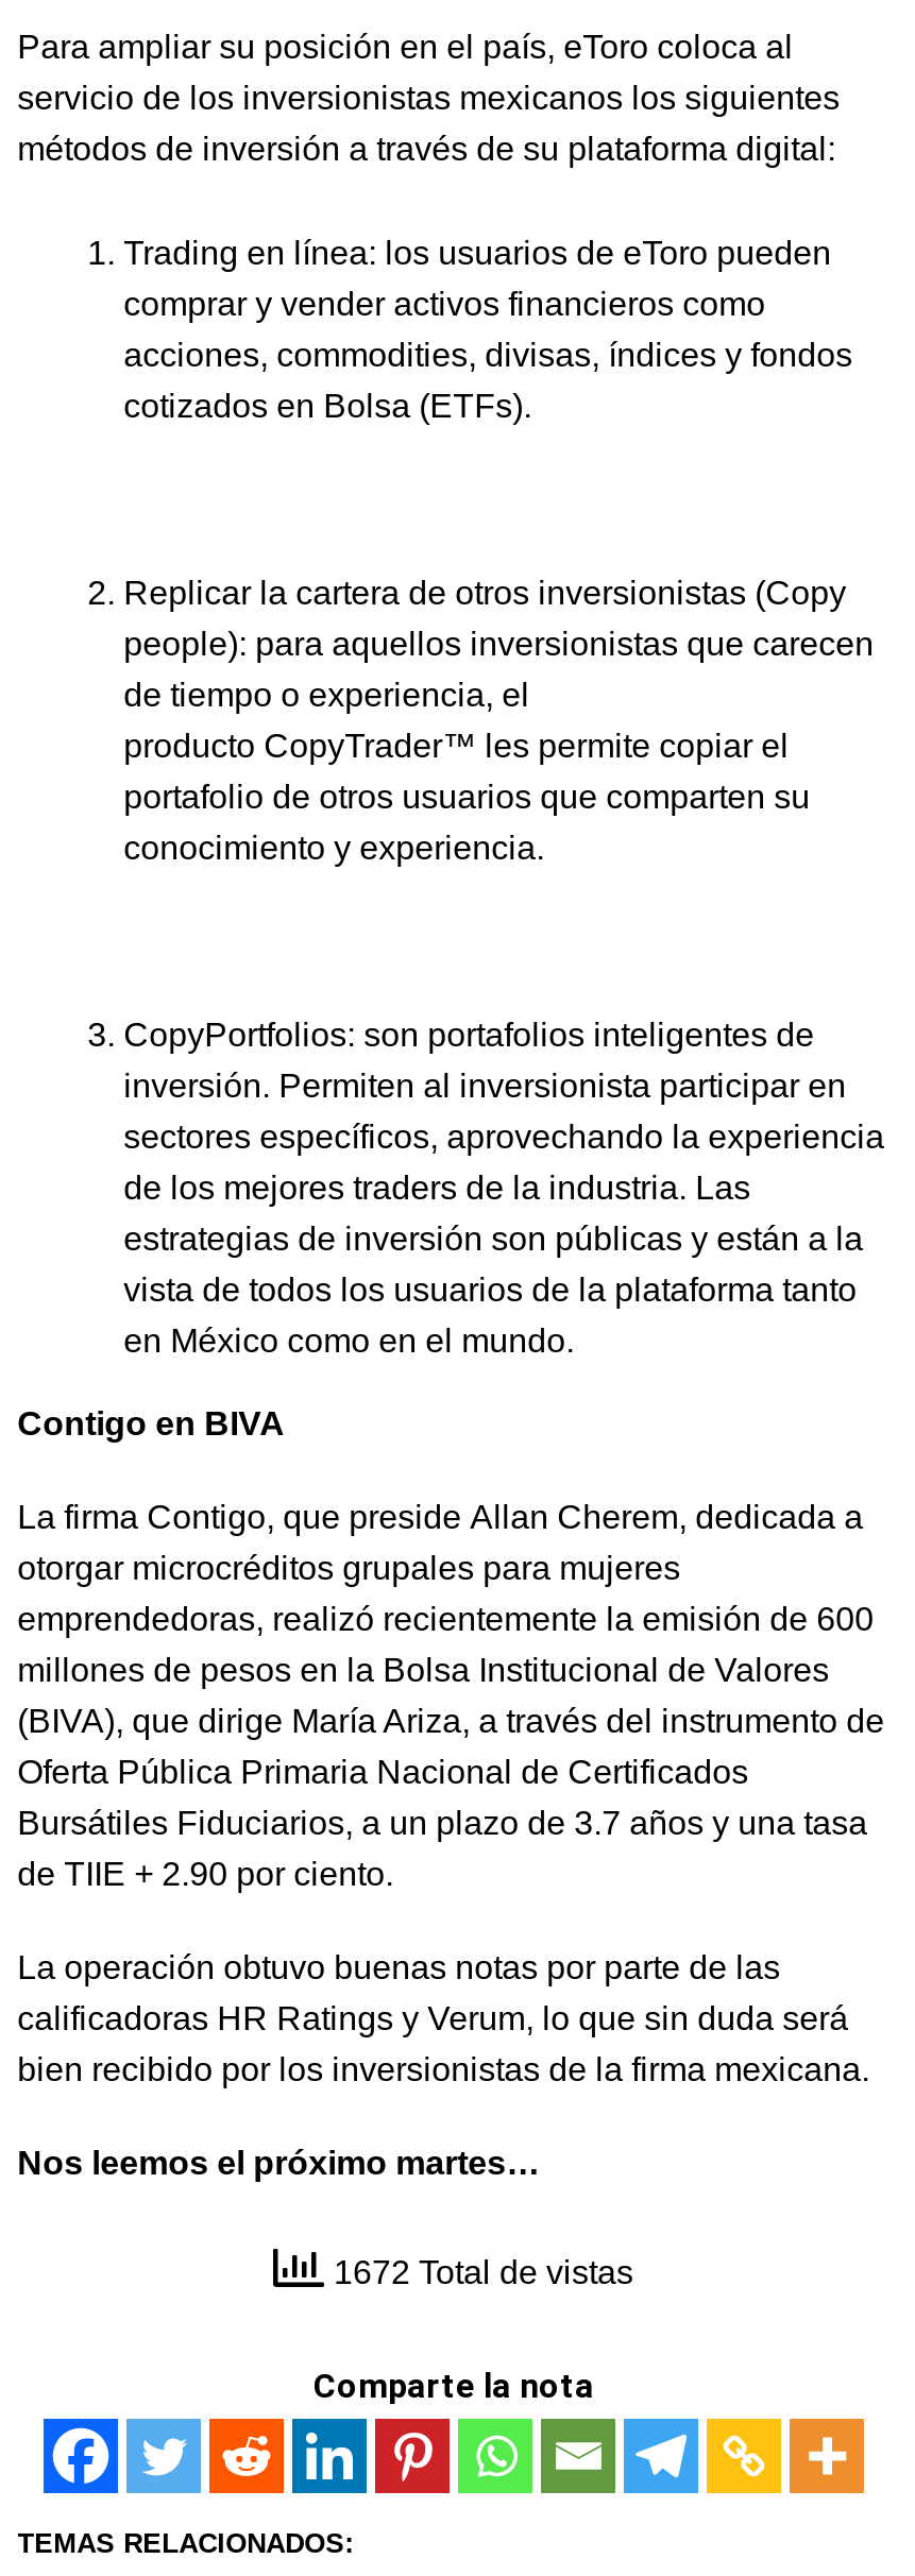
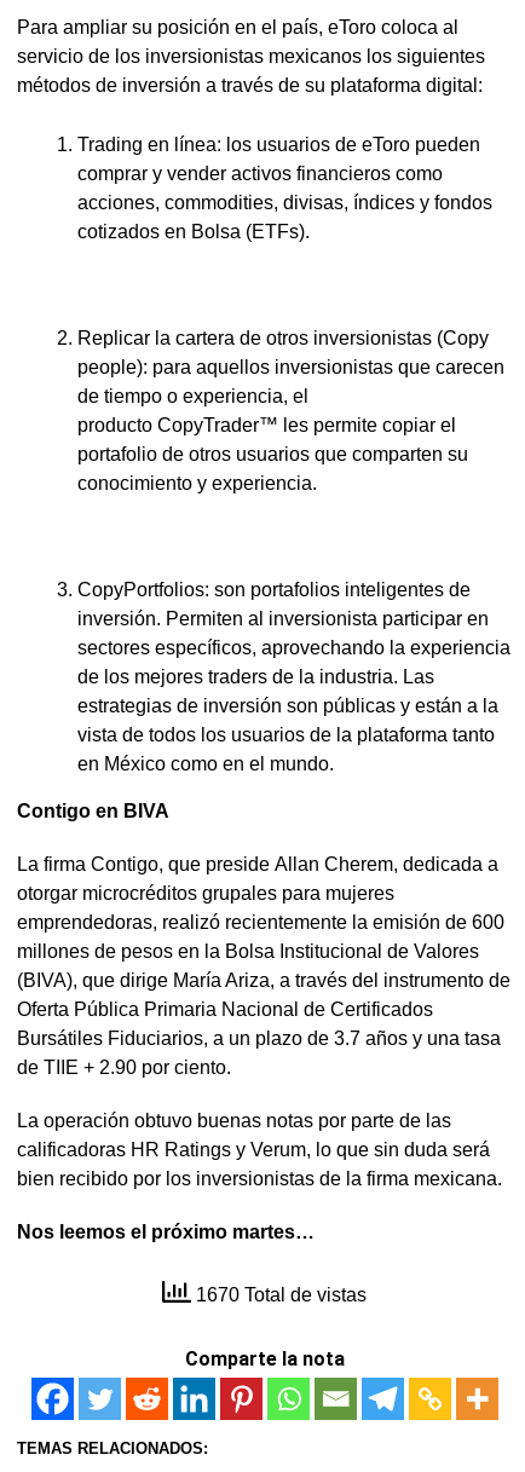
[325,2255,633,2291] 1672 Total de vistas -> [192,1284,367,1305] 1670 Total de vistas

